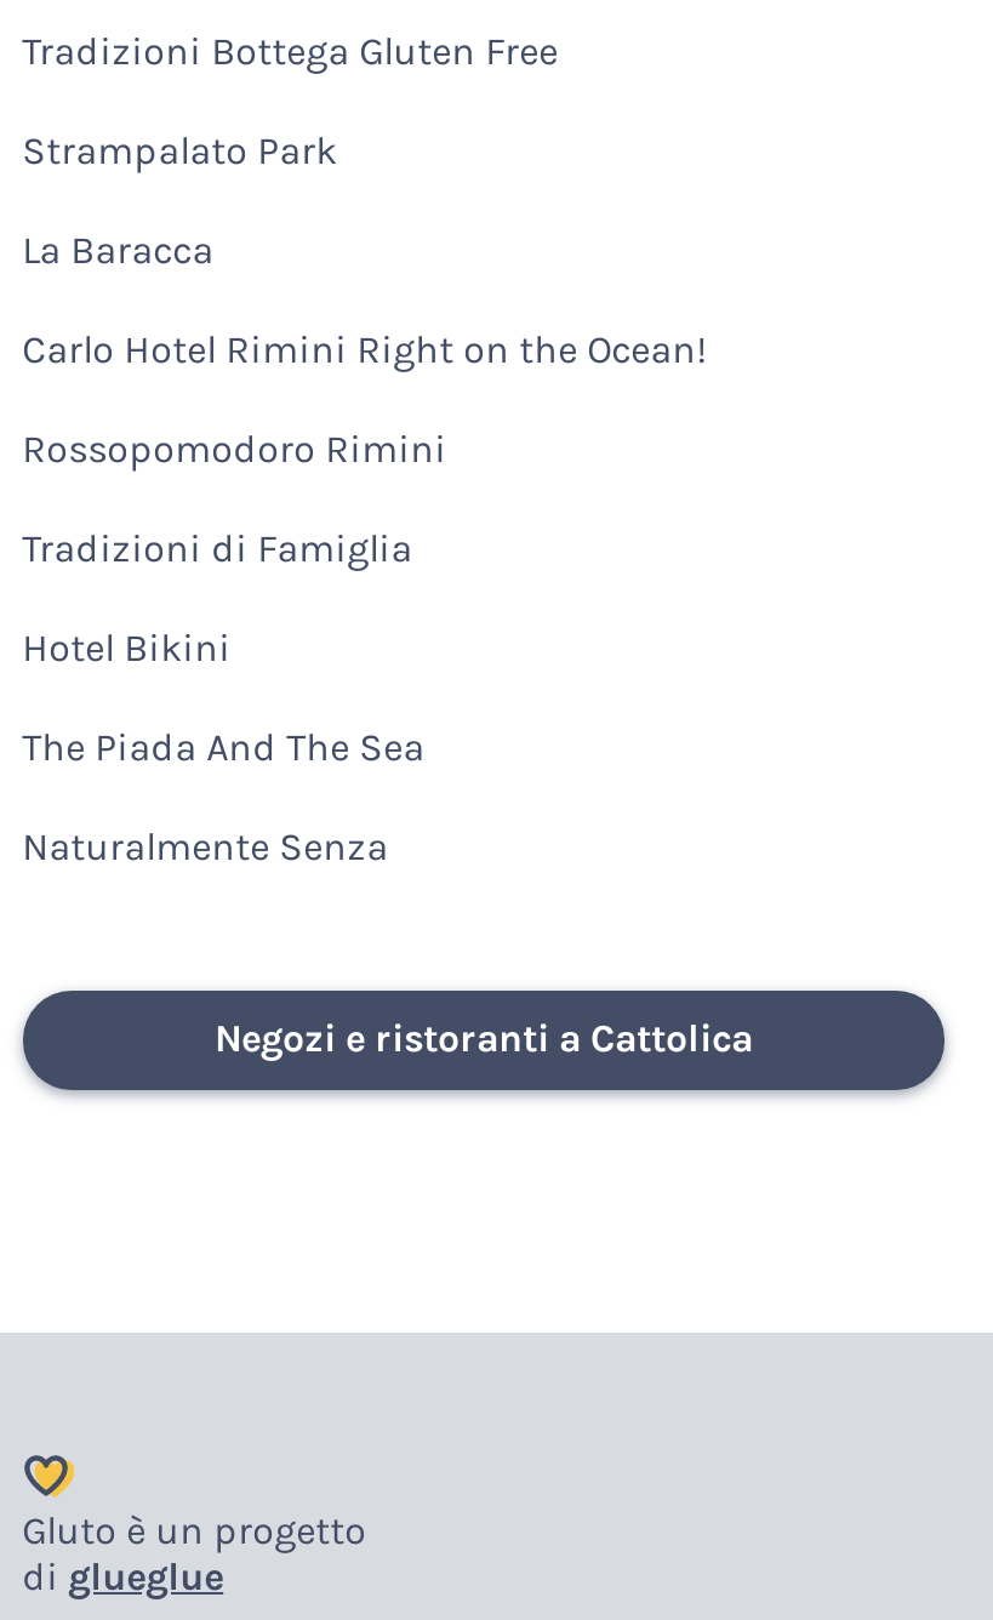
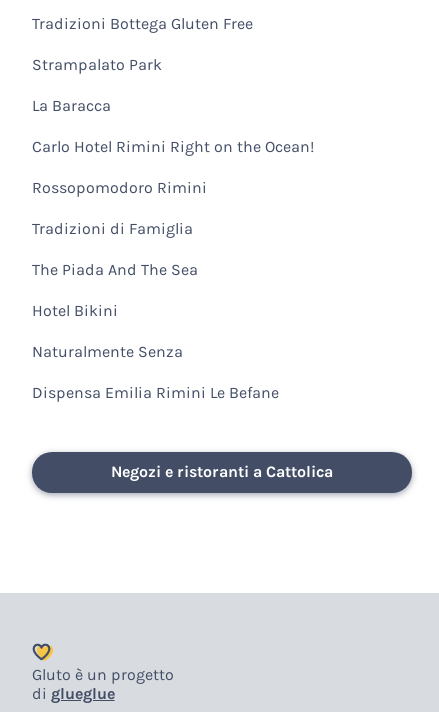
moved [22,624,231,670] -> [32,301,118,320]: Hotel Bikini
moved [22,723,425,769] -> [32,260,198,279]: The Piada And The Sea
none -> [32,383,279,402] Dispensa Emilia Rimini Le Befane

